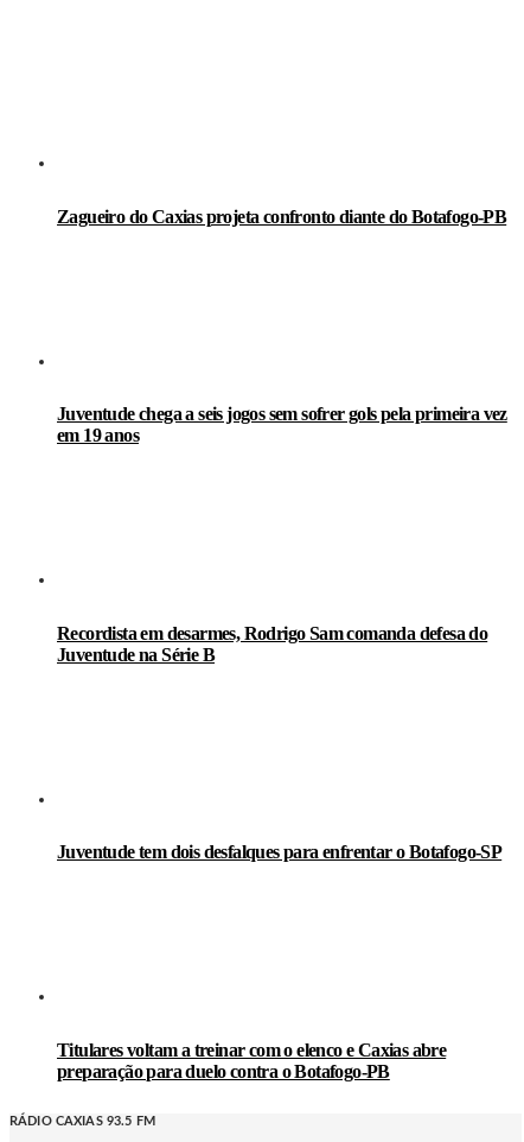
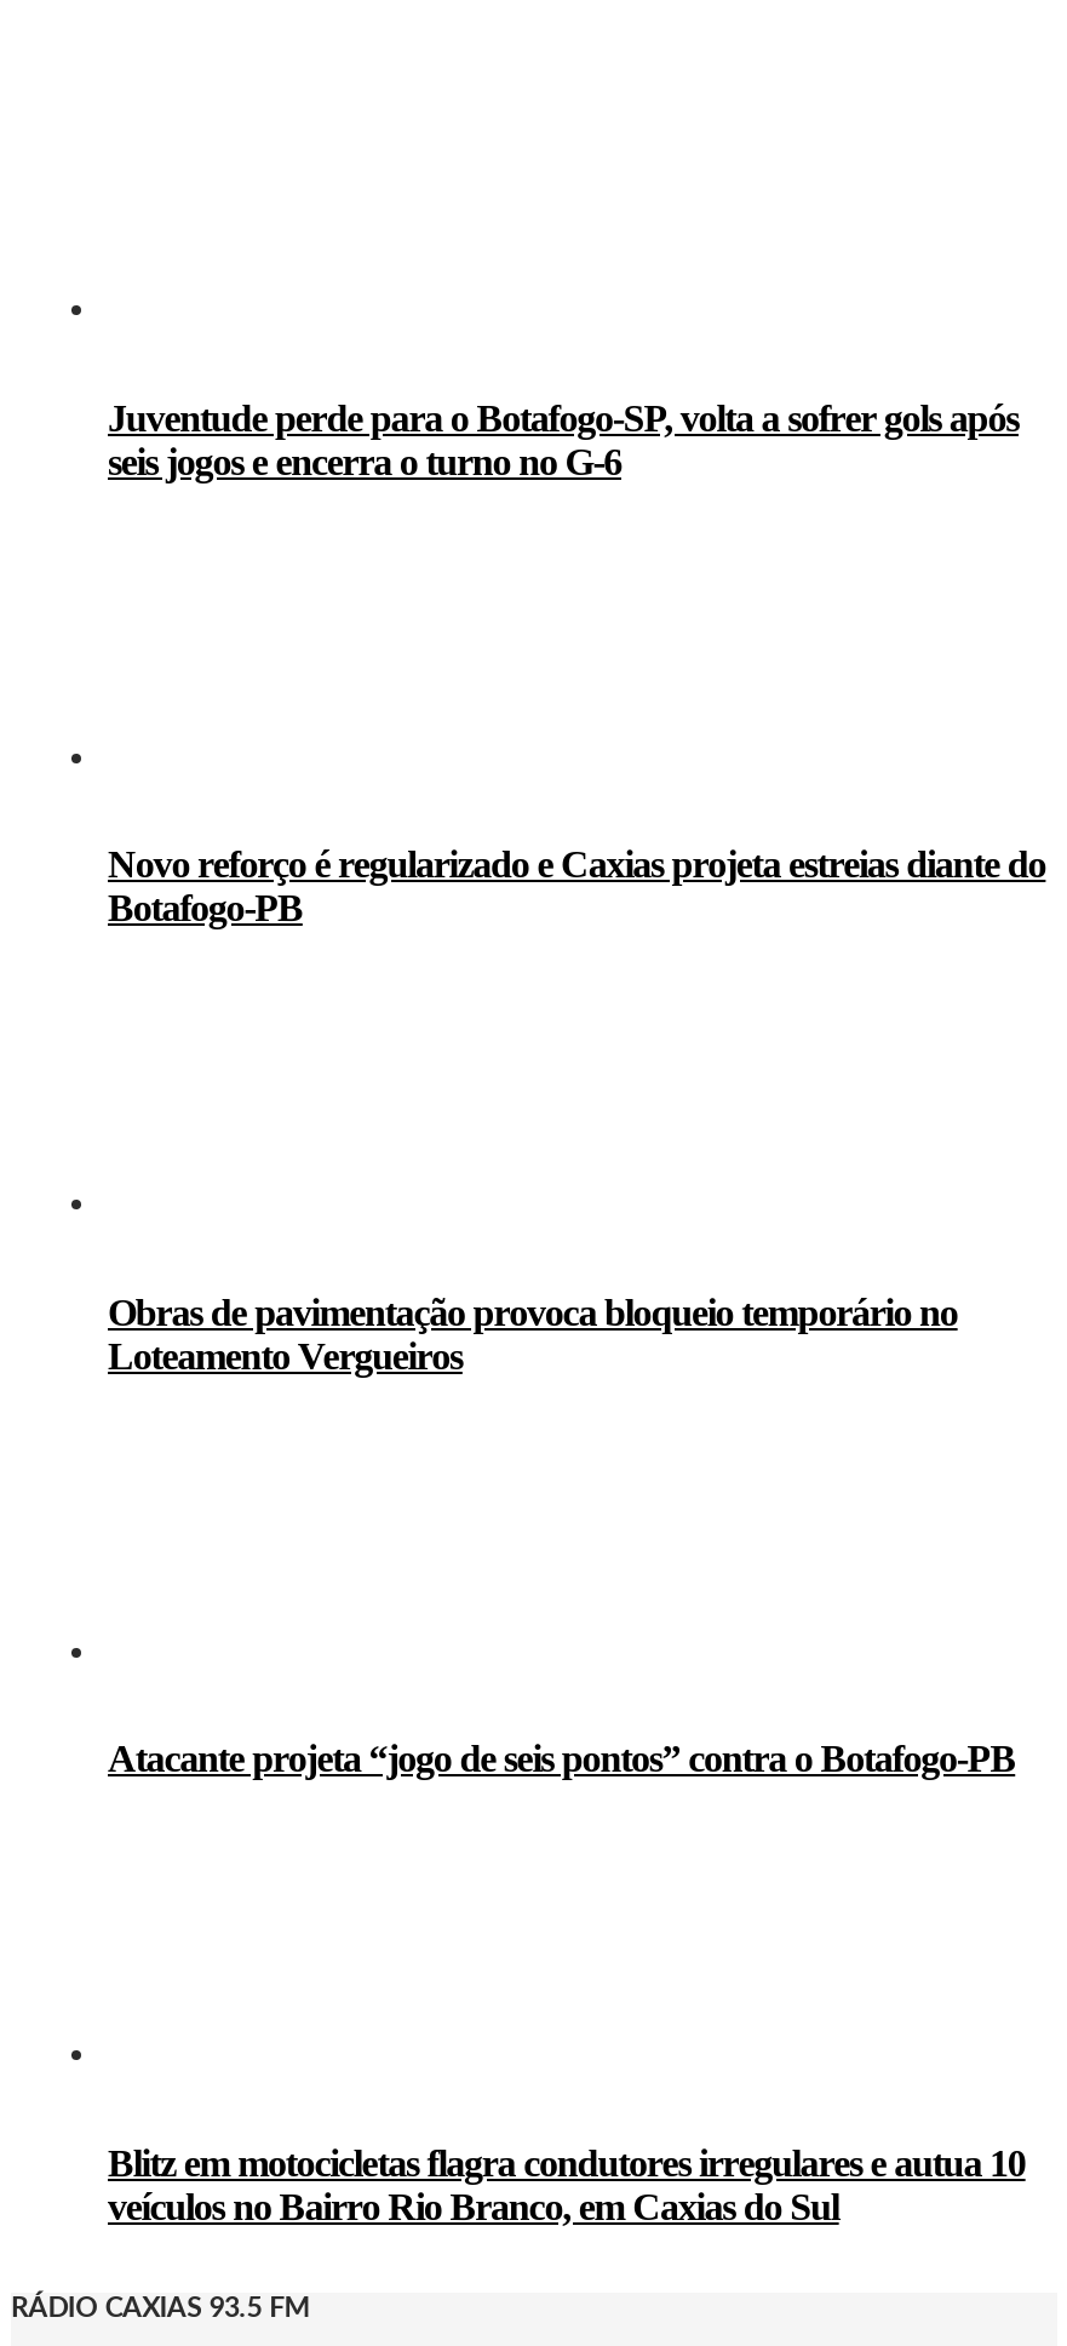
[57,207,506,227] Zagueiro do Caxias projeta confronto diante do Botafogo-PB -> [108,397,1019,482] Juventude perde para o Botafogo-SP, volta a sofrer gols após | seis jogos e encerra o turno no G-6
[57,404,507,446] Juventude chega a seis jogos sem sofrer gols pela primeira vez | em 19 anos -> [108,844,1046,929] Novo reforço é regularizado e Caxias projeta estreias diante do | Botafogo-PB
[57,623,487,665] Recordista em desarmes, Rodrigo Sam comanda defesa do | Juventude na Série B -> [108,1291,958,1376] Obras de pavimentação provoca bloqueio temporário no | Loteamento Vergueiros
[57,842,502,862] Juventude tem dois desfalques para enfrentar o Botafogo-SP -> [108,1738,1015,1780] Atacante projeta “jogo de seis pontos” contra o Botafogo-PB
[57,1040,446,1081] Titulares voltam a treinar com o elenco e Caxias abre | preparação para duelo contra o Botafogo-PB -> [108,2142,1025,2227] Blitz em motocicletas flagra condutores irregulares e autua 10 | veículos no Bairro Rio Branco, em Caxias do Sul

